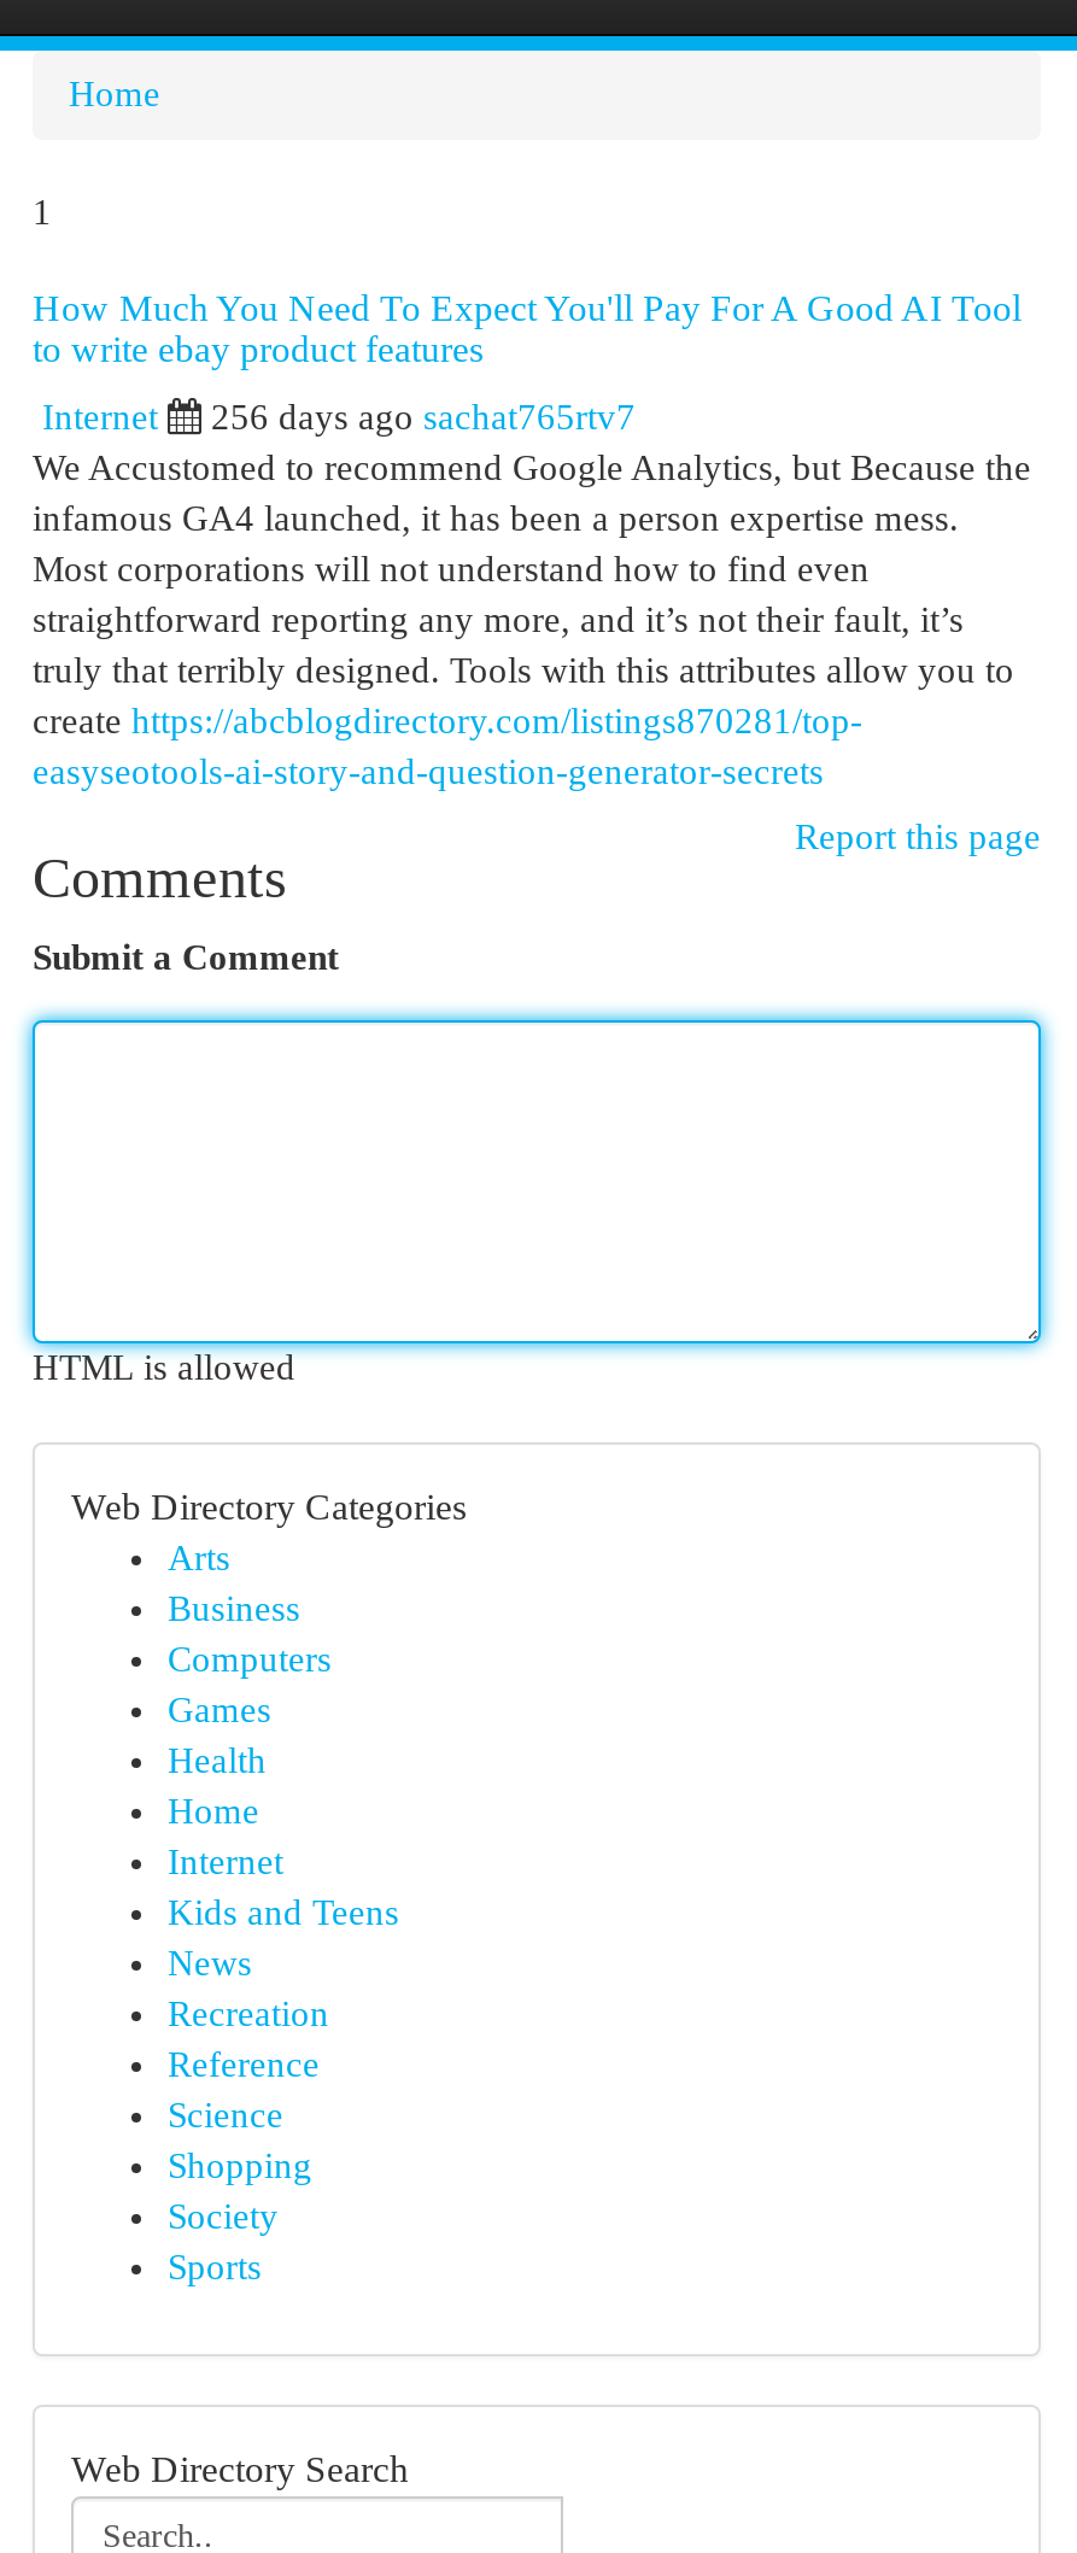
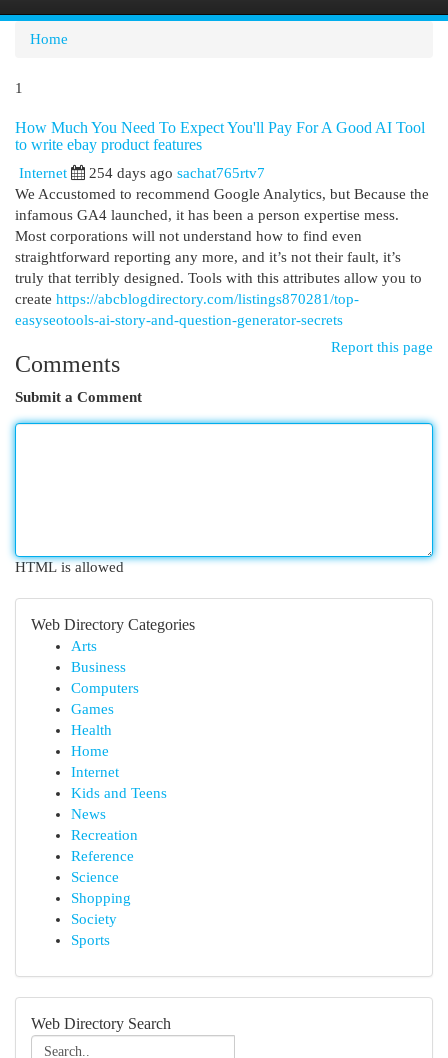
[211,398,636,437] 256 days ago sachat765rtv7 -> [89,165,265,181] 254 days ago sachat765rtv7

